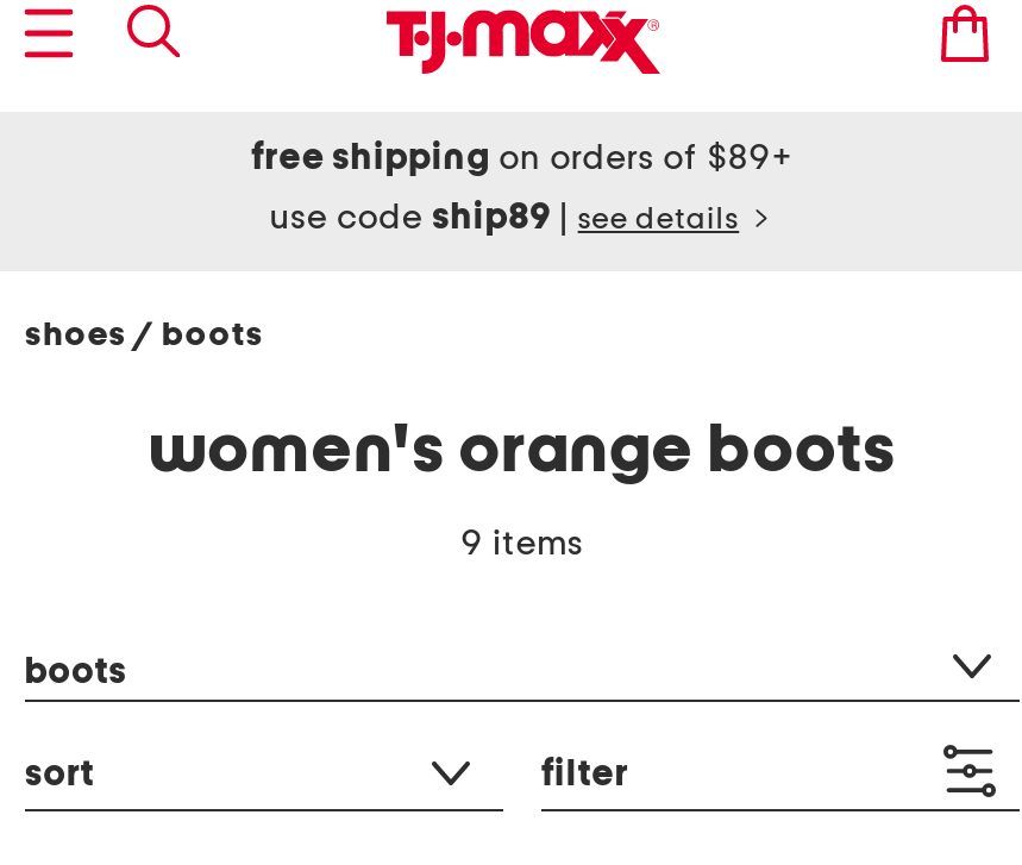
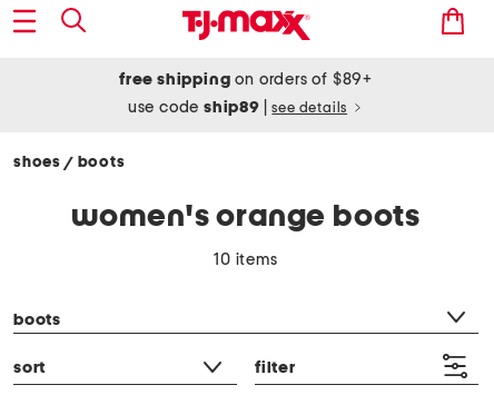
[461,526,584,562] 9 items -> [214,251,278,268] 10 items

